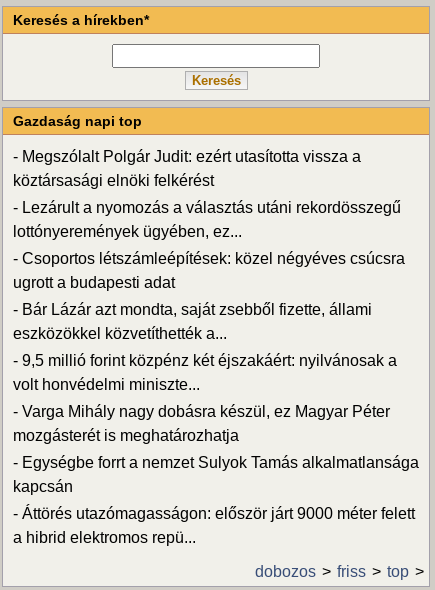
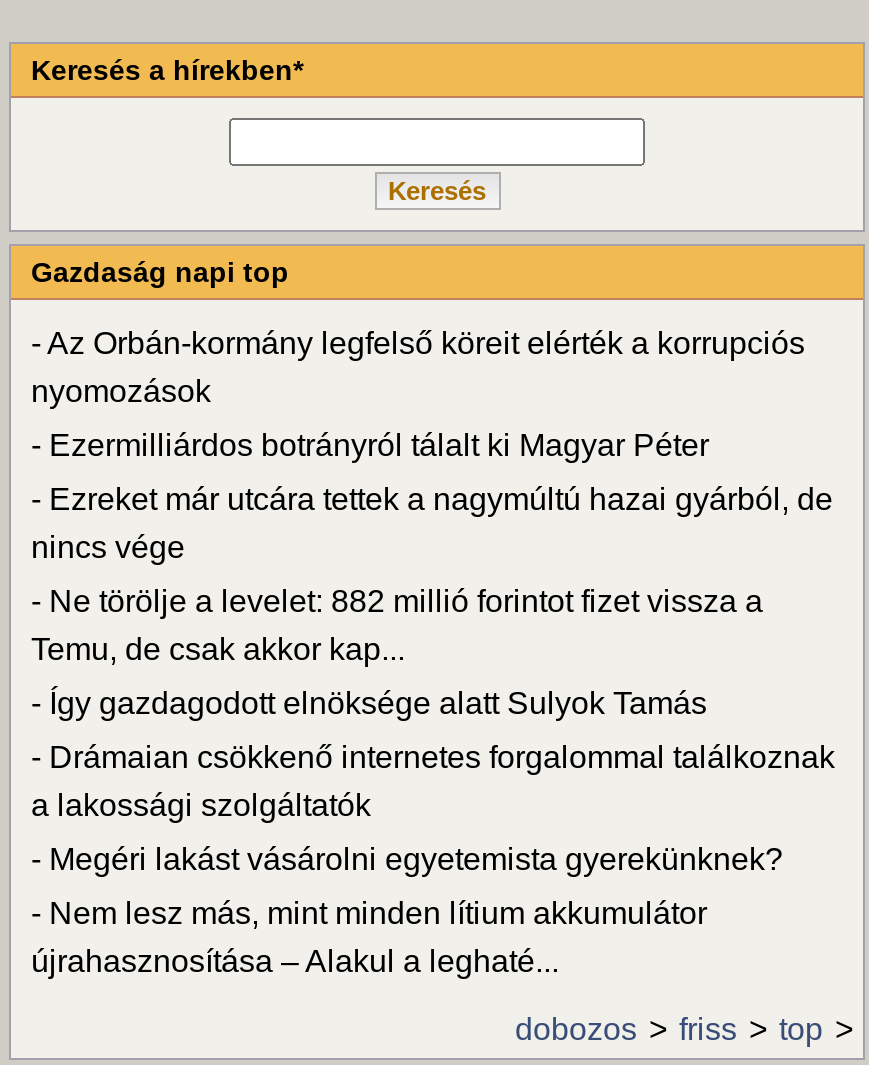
[13,148,361,189] - Megszólalt Polgár Judit: ezért utasította vissza a | köztársasági elnöki felkérést -> [31,326,805,408] - Az Orbán-kormány legfelső köreit elérték a korrupciós | nyomozások
[13,199,401,240] - Lezárult a nyomozás a választás utáni rekordösszegű | lottónyeremények ügyében, ez... -> [31,428,709,462] - Ezermilliárdos botrányról tálalt ki Magyar Péter
[13,250,405,291] - Csoportos létszámleépítések: közel négyéves csúcsra | ugrott a budapesti adat -> [31,482,833,564] - Ezreket már utcára tettek a nagymúltú hazai gyárból, de | nincs vége
[13,301,372,342] - Bár Lázár azt mondta, saját zsebből fizette, állami | eszközökkel közvetíthették a... -> [31,584,763,666] - Ne törölje a levelet: 882 millió forintot fizet vissza a | Temu, de csak akkor kap...
[13,352,397,393] - 9,5 millió forint közpénz két éjszakáért: nyilvánosak a | volt honvédelmi miniszte... -> [31,686,707,720] - Így gazdagodott elnöksége alatt Sulyok Tamás
[13,403,390,444] - Varga Mihály nagy dobásra készül, ez Magyar Péter | mozgásterét is meghatározhatja -> [31,740,835,822] - Drámaian csökkenő internetes forgalommal találkoznak | a lakossági szolgáltatók
[13,454,419,495] - Egységbe forrt a nemzet Sulyok Tamás alkalmatlansága | kapcsán -> [31,842,783,876] - Megéri lakást vásárolni egyetemista gyerekünknek?
[13,505,415,546] - Áttörés utazómagasságon: először járt 9000 méter felett | a hibrid elektromos repü... -> [31,896,707,978] - Nem lesz más, mint minden lítium akkumulátor | újrahasznosítása – Alakul a leghaté...

